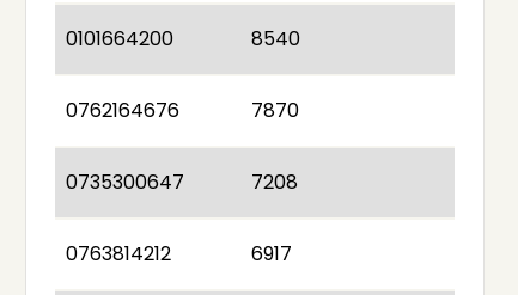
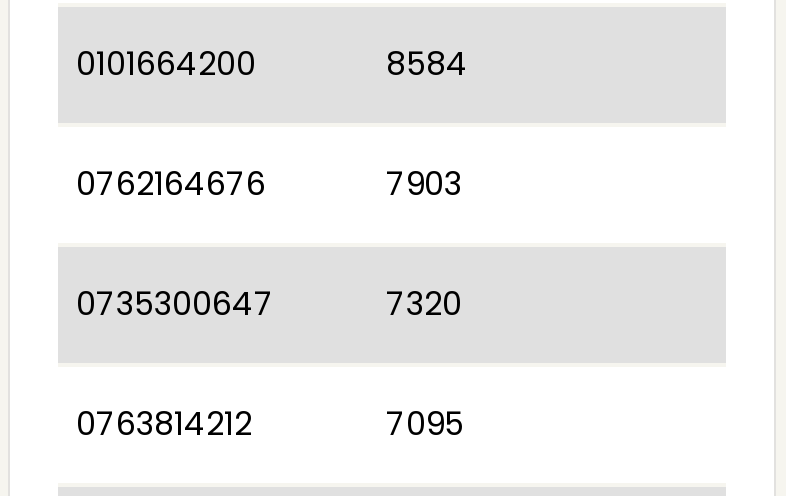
[251,25,300,53] 8540 -> [386,41,468,87] 8584
[251,97,299,124] 7870 -> [386,161,462,207] 7903
[251,168,298,196] 7208 -> [386,281,462,327] 7320
[251,240,292,268] 6917 -> [386,401,464,447] 7095

